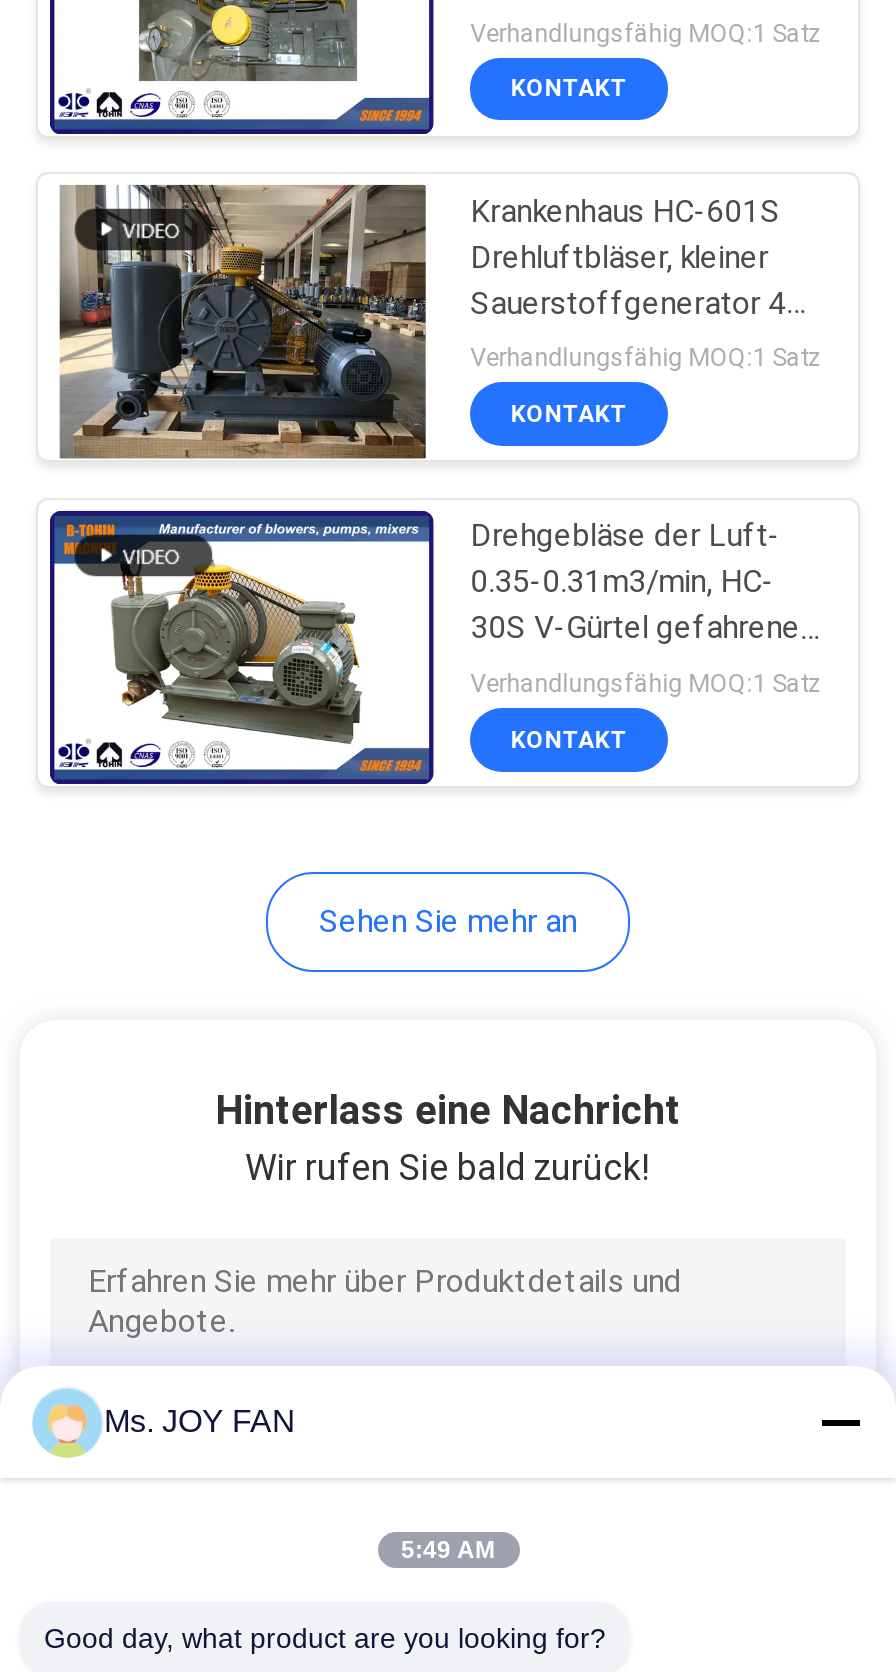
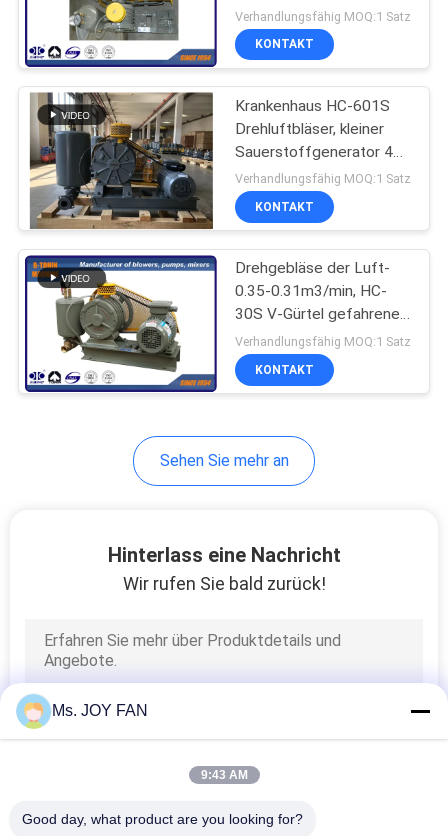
[401,1536,495,1564] 5:49 AM -> [200,768,247,782] 9:43 AM

